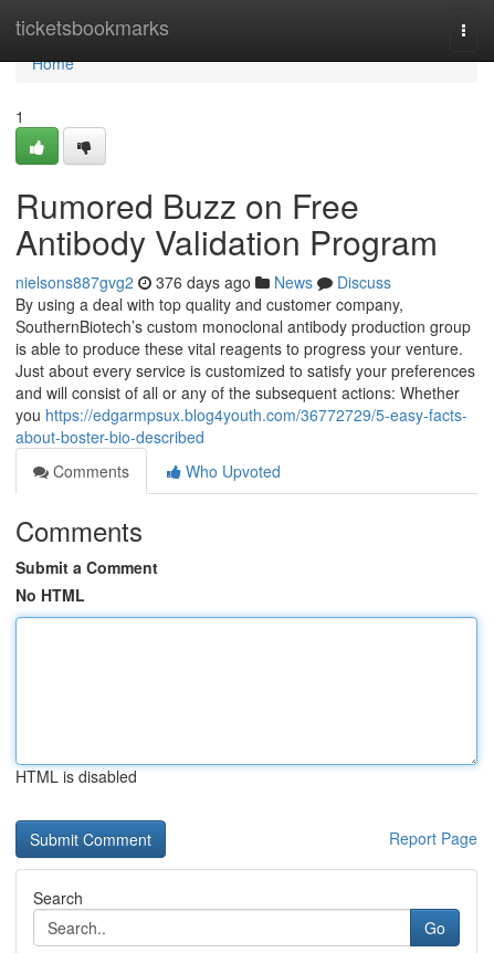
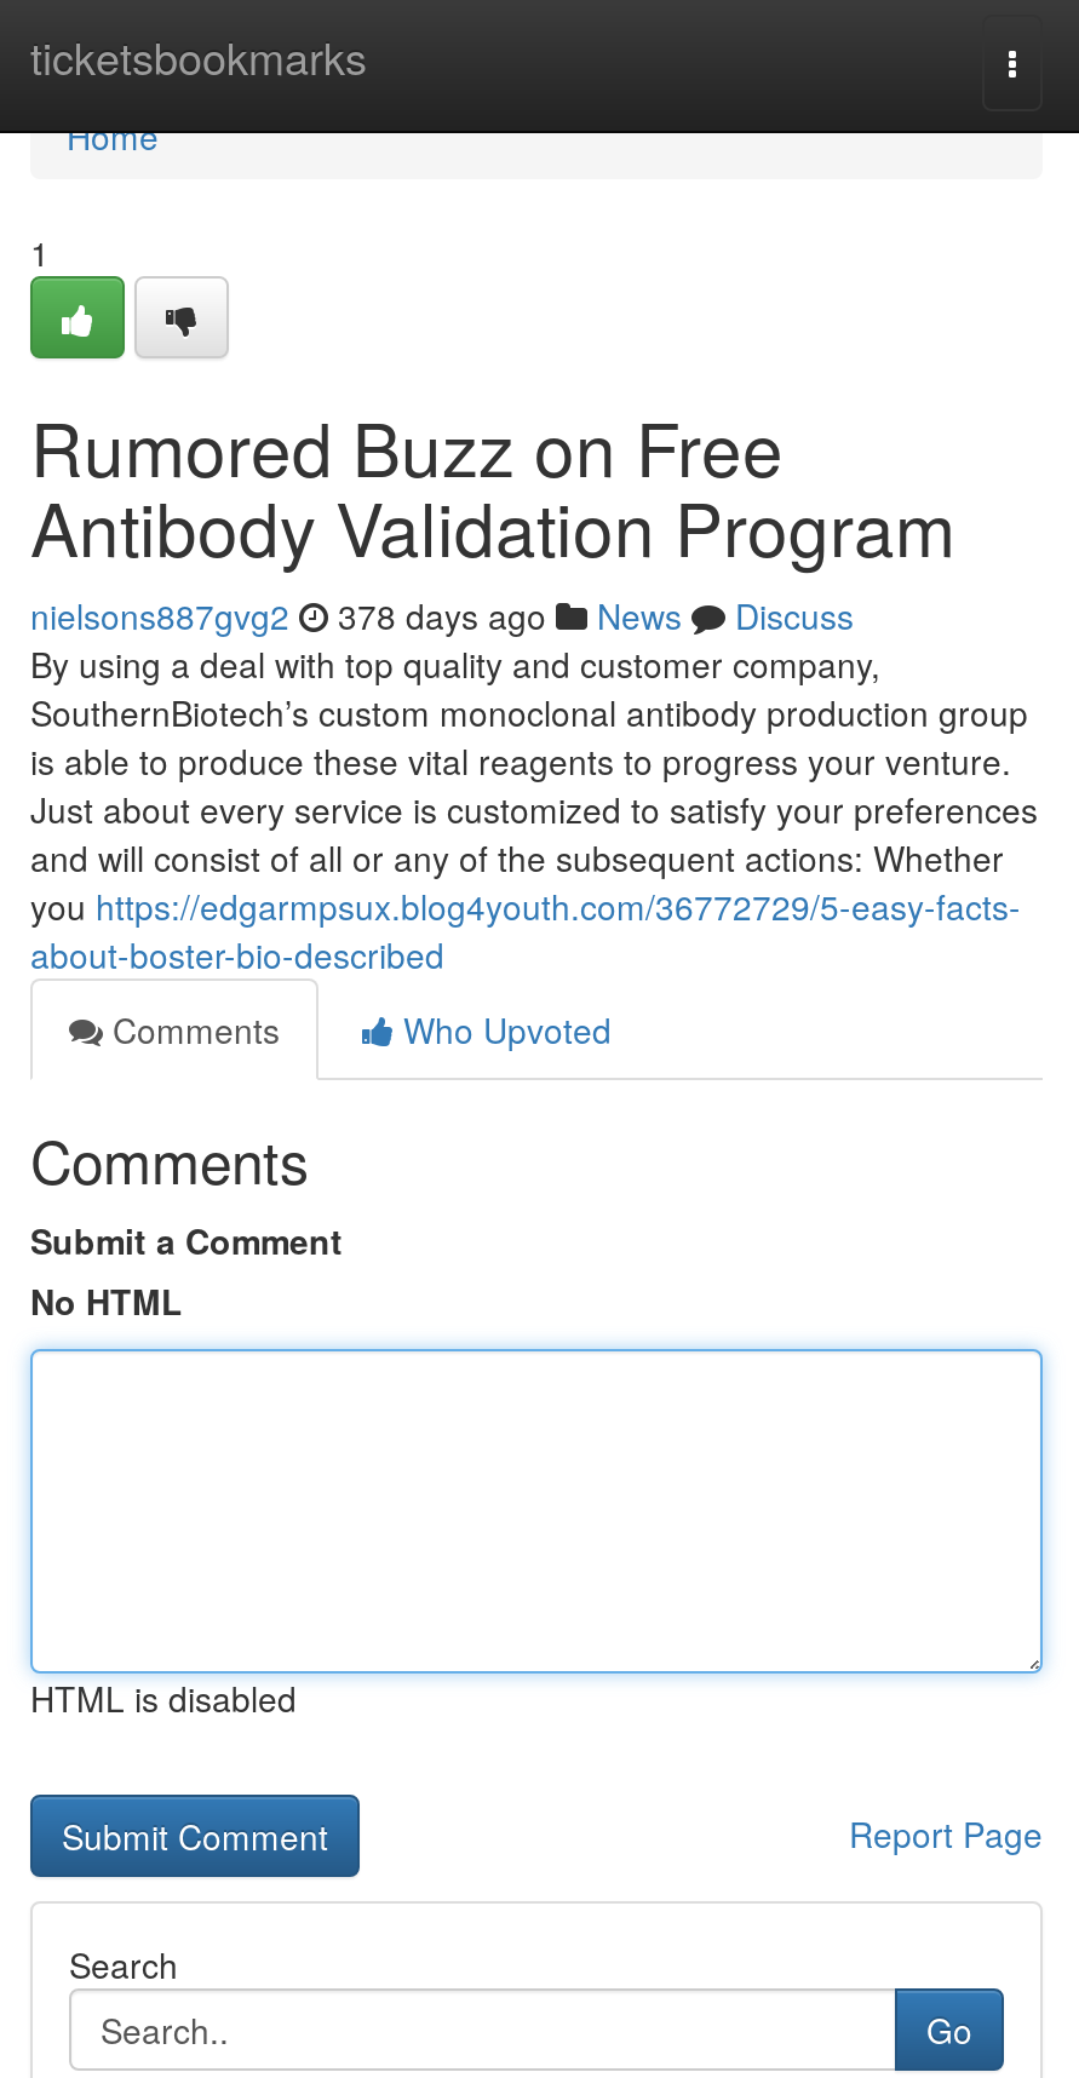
[15,271,391,293] nielsons887gvg2 376 days ago News Discuss -> [30,591,854,639] nielsons887gvg2 378 days ago News Discuss

